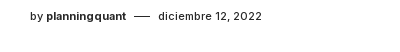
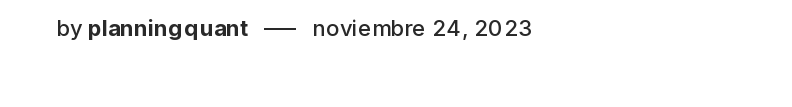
[158,9,262,23] diciembre 12, 2022 -> [312,14,532,42] noviembre 24, 2023

